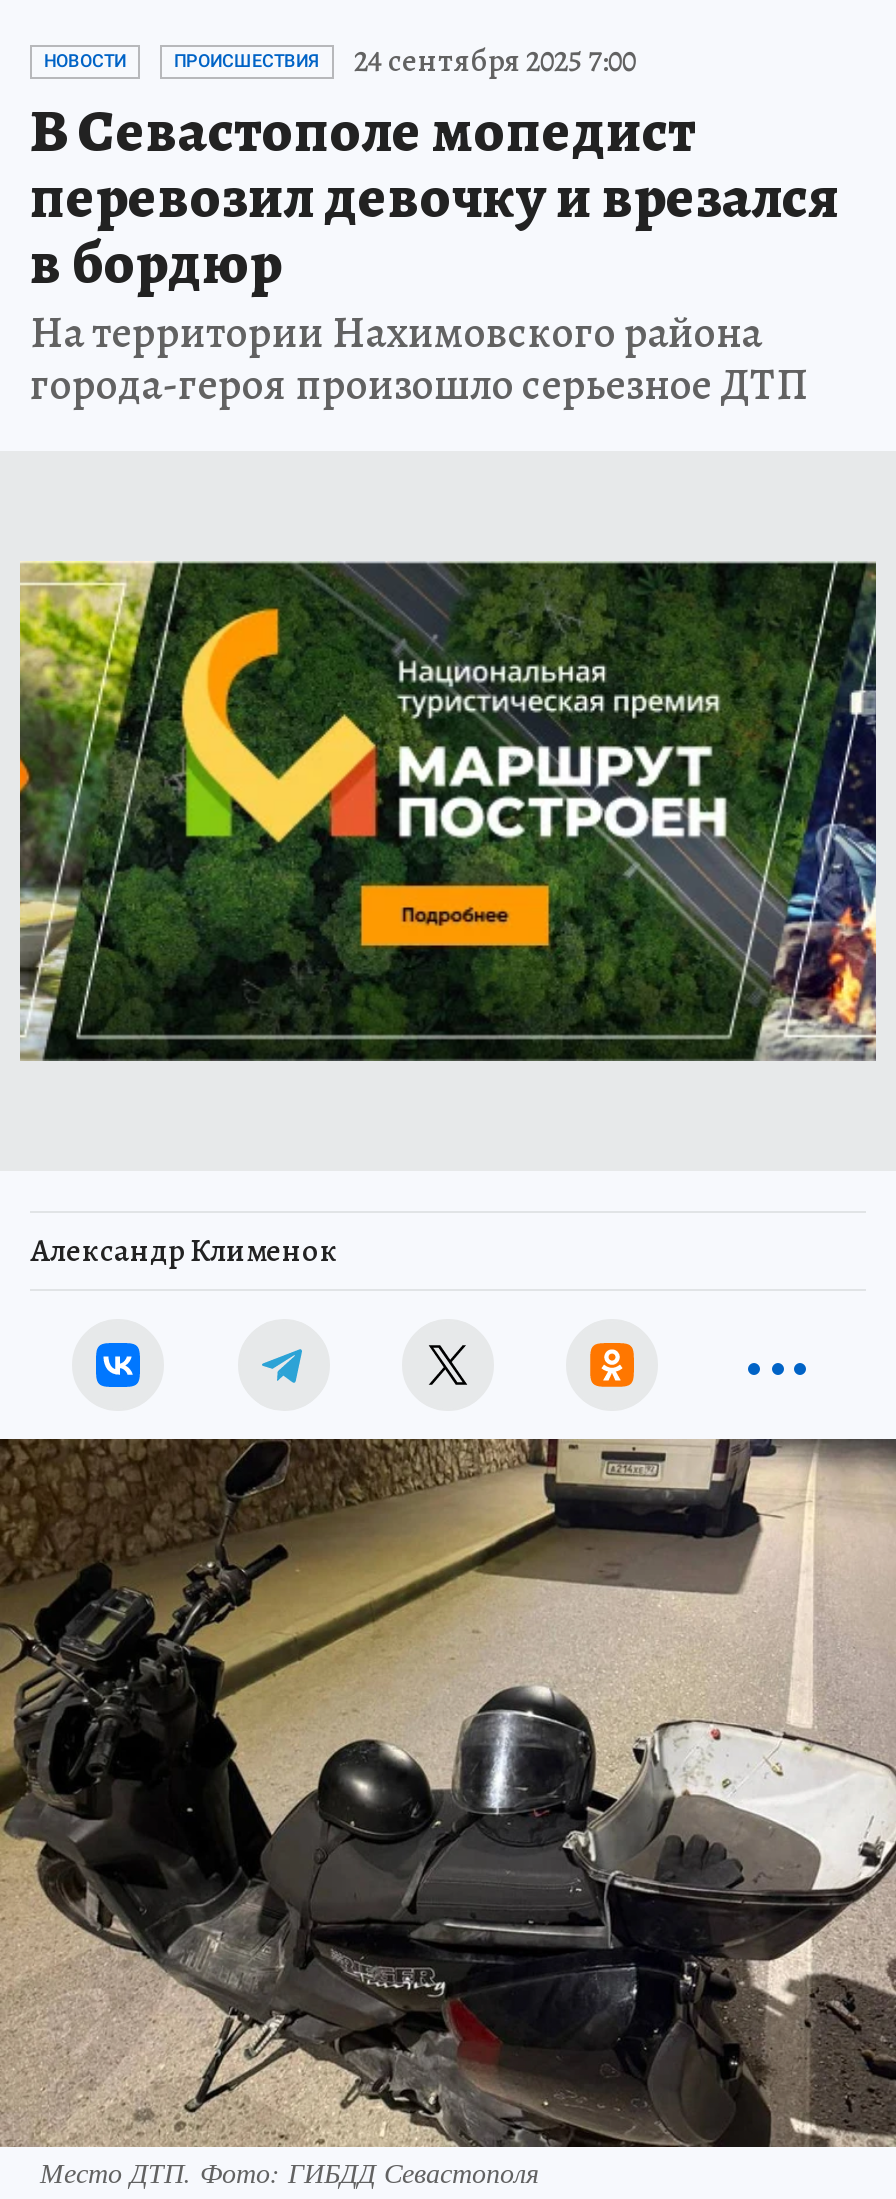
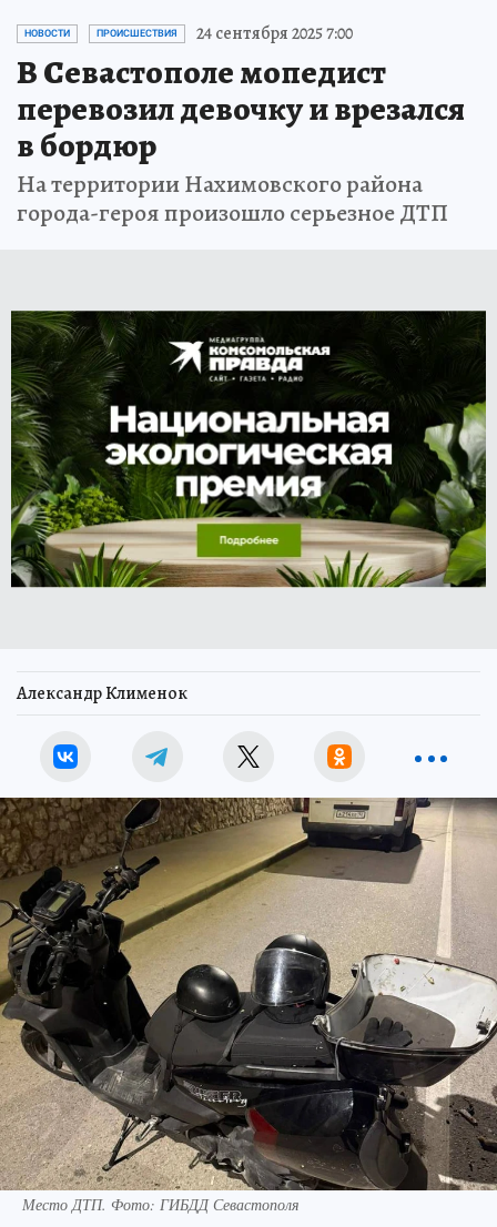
[18,561,878,1063] [image] -> [10,310,487,588] [image]

